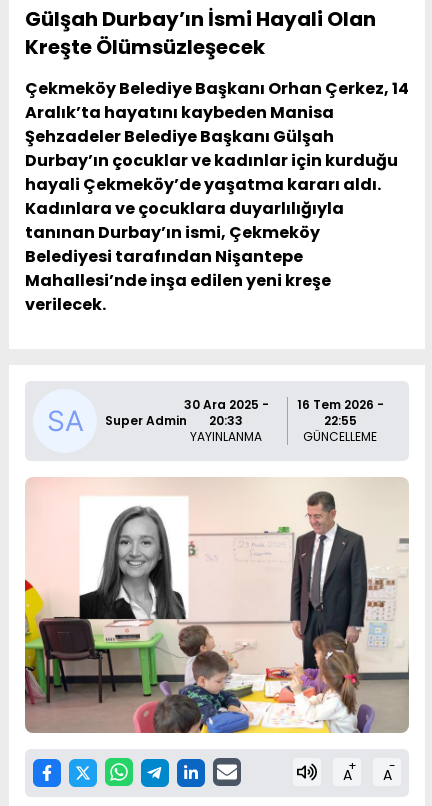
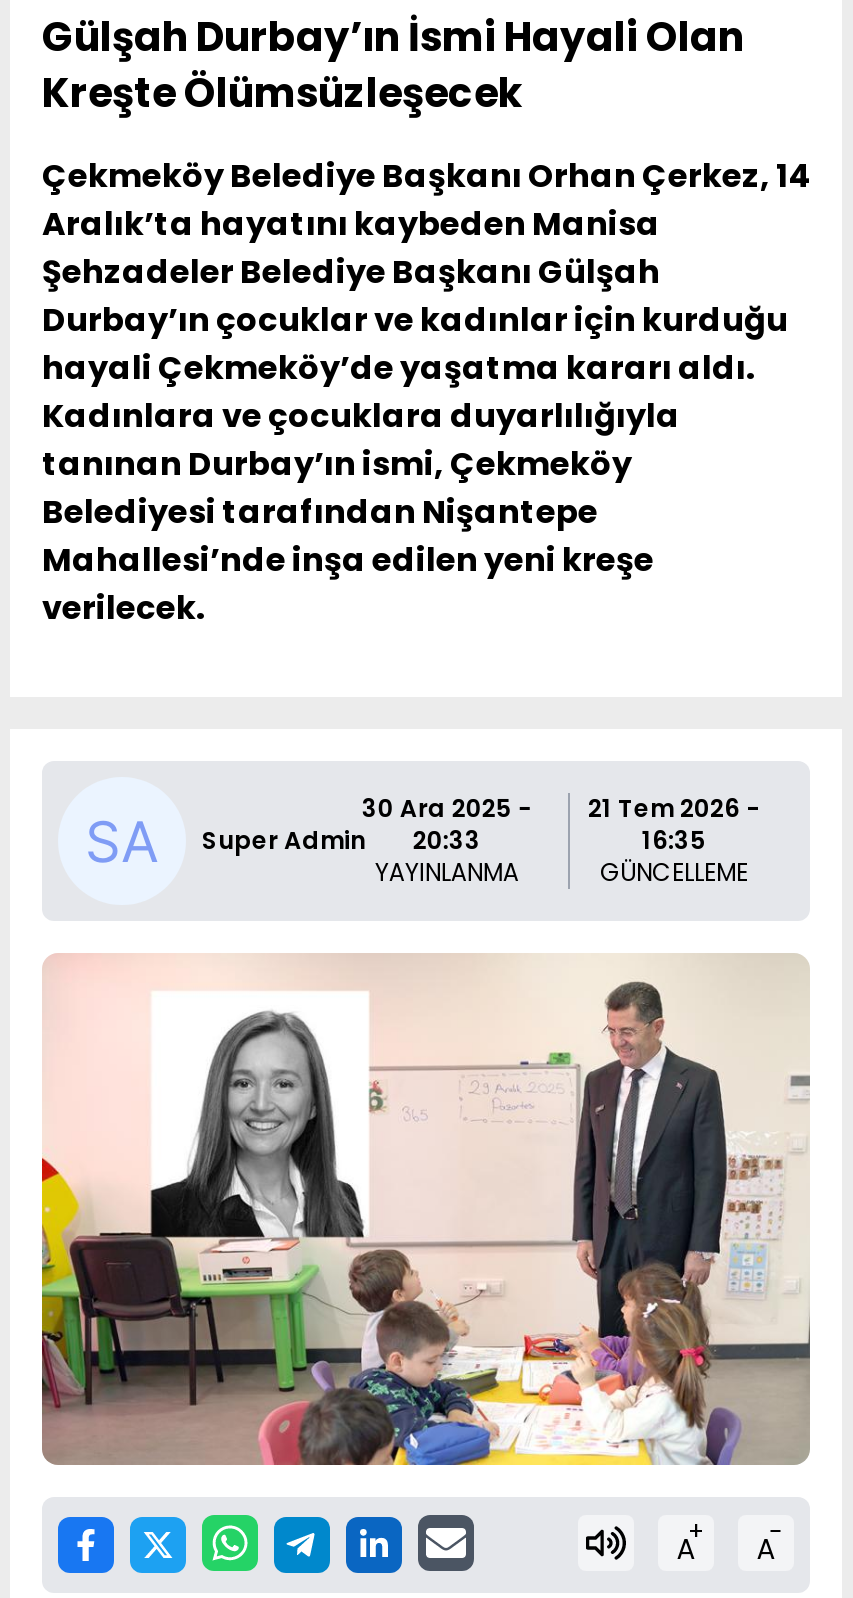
[184,396,384,413] 30 Ara 2025 - 16 Tem 2026 - -> [362,791,760,825] 30 Ara 2025 - 21 Tem 2026 -
[324,412,357,429] 22:55 -> [642,823,706,857] 16:35

